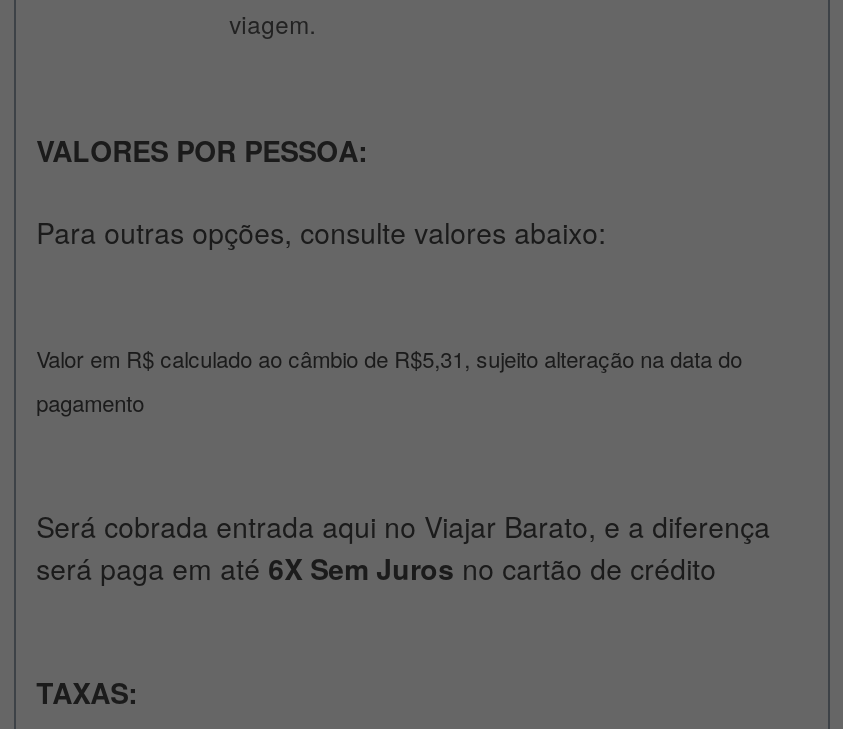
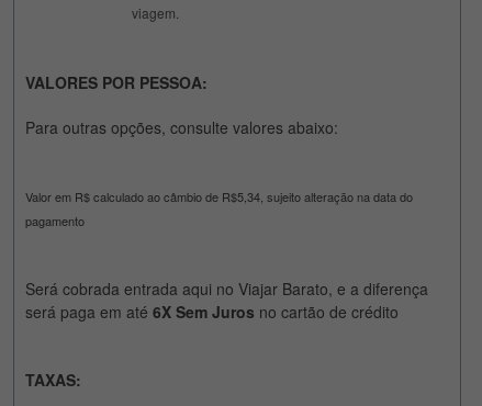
[36,342,742,374] Valor em R$ calculado ao câmbio de R$5,31, sujeito alteração na data do -> [25,188,413,205] Valor em R$ calculado ao câmbio de R$5,34, sujeito alteração na data do

